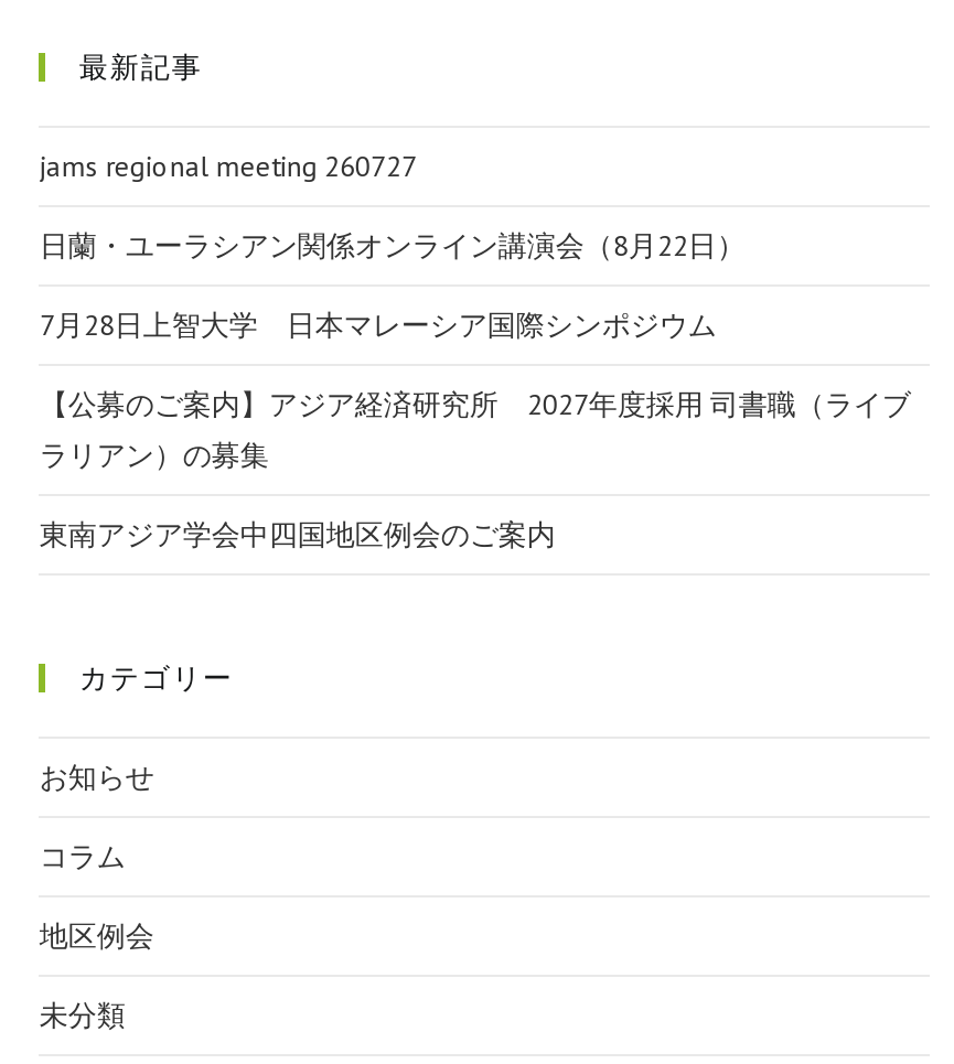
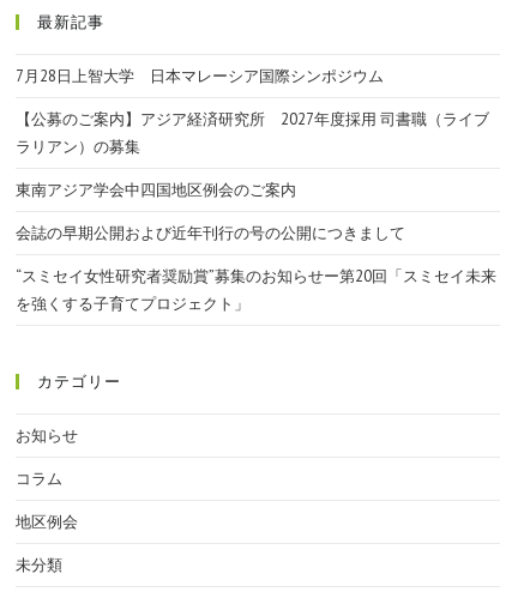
[39,148,745,265] jams regional meeting 260727 | 日蘭・ユーラシアン関係オンライン講演会（8月22日） -> none
moved [39,307,911,554] -> [16,66,490,200]: 7月28日上智大学 日本マレーシア国際シンポジウム | 【公募のご案内】アジア経済研究所 2027年度採用 司書職（ライブ | ラリアン）の募集 | 東南アジア学会中四国地区例会のご案内
none -> [16,223,497,314] 会誌の早期公開および近年刊行の号の公開につきまして | “スミセイ女性研究者奨励賞”募集のお知らせー第20回「スミセイ未来 | を強くする子育てプロジェクト」

